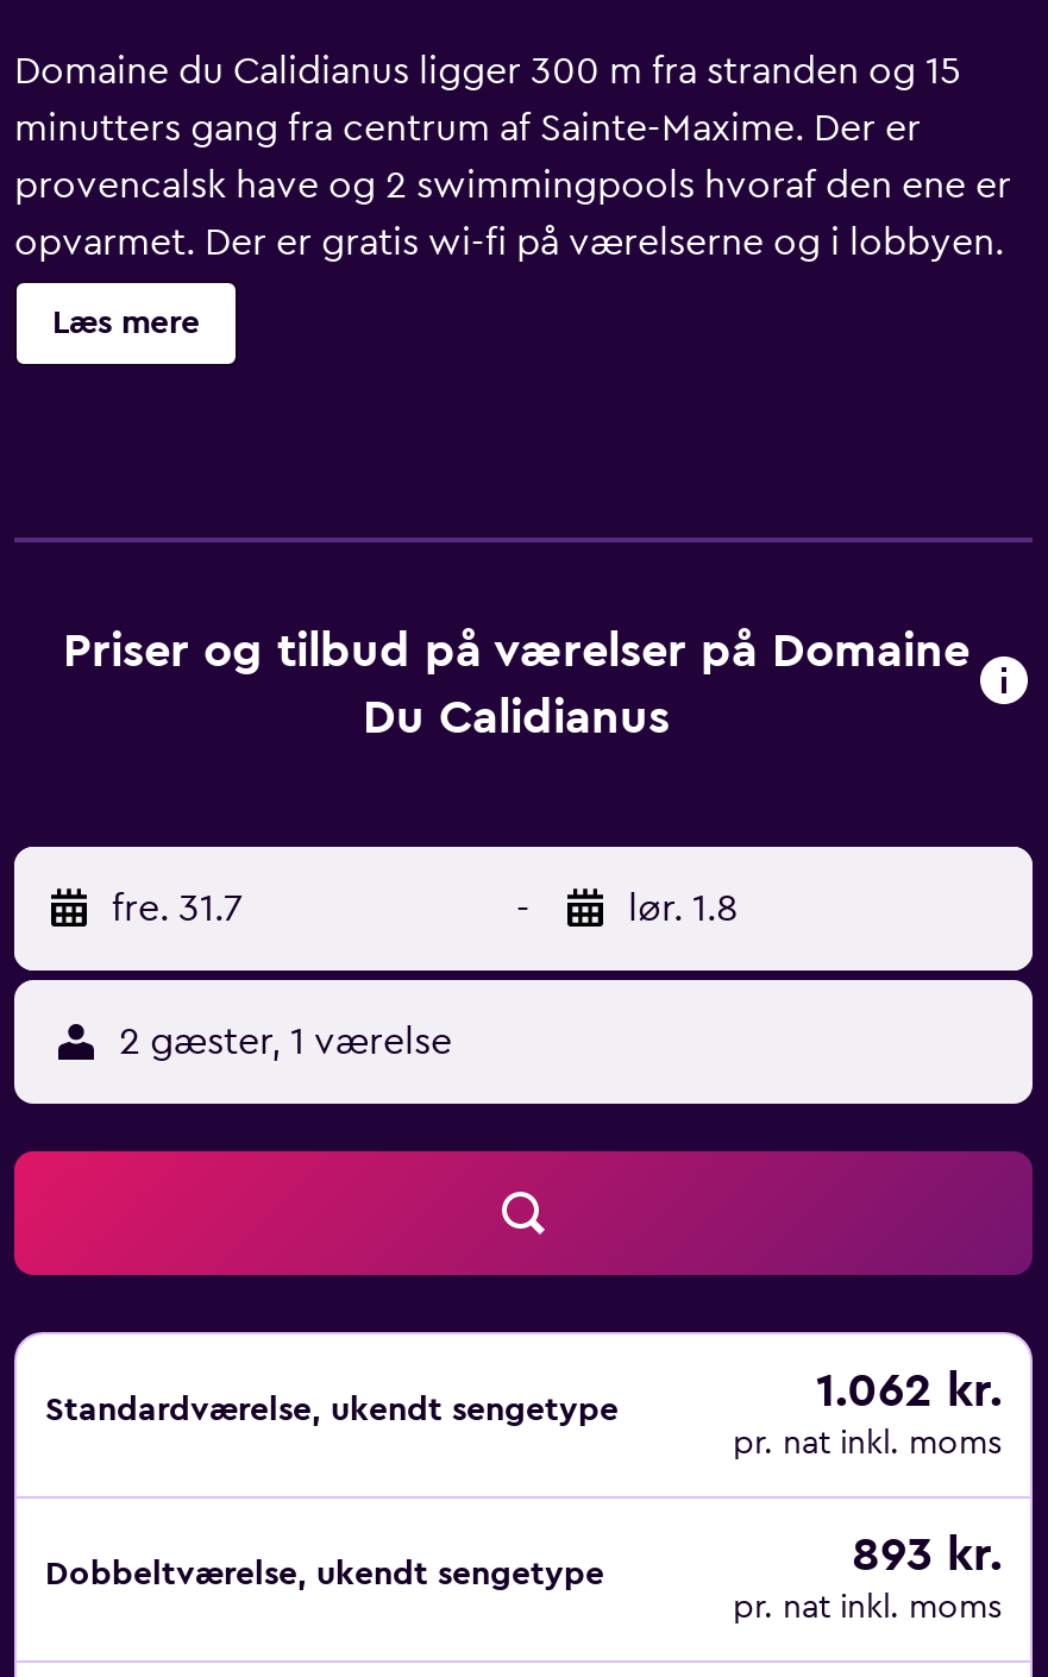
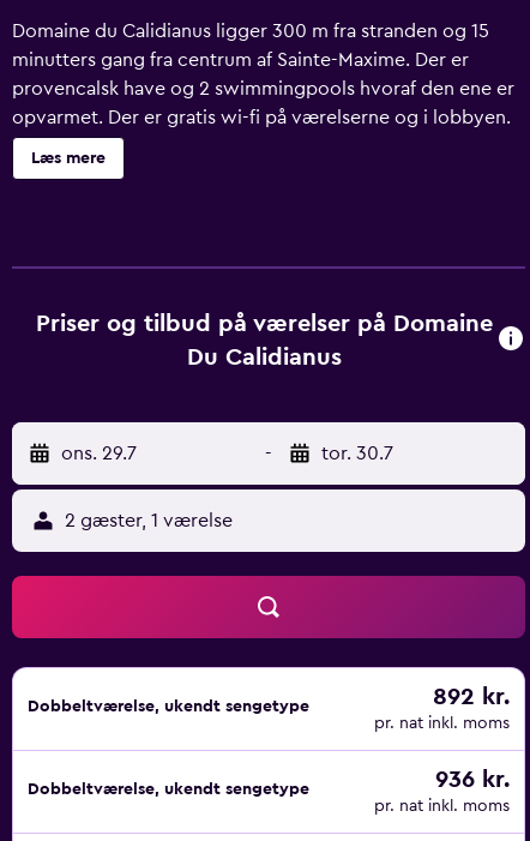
[112,890,243,928] fre. 31.7 -> [61,444,137,463] ons. 29.7
[628,890,738,928] lør. 1.8 -> [321,444,393,463] tor. 30.7
[816,1368,1002,1415] 1.062 kr. -> [433,685,510,709] 892 kr.
[45,1394,619,1427] Standardværelse, ukendt sengetype -> [28,698,309,715] Dobbeltværelse, ukendt sengetype
[852,1532,1002,1579] 893 kr. -> [435,768,510,792] 936 kr.

